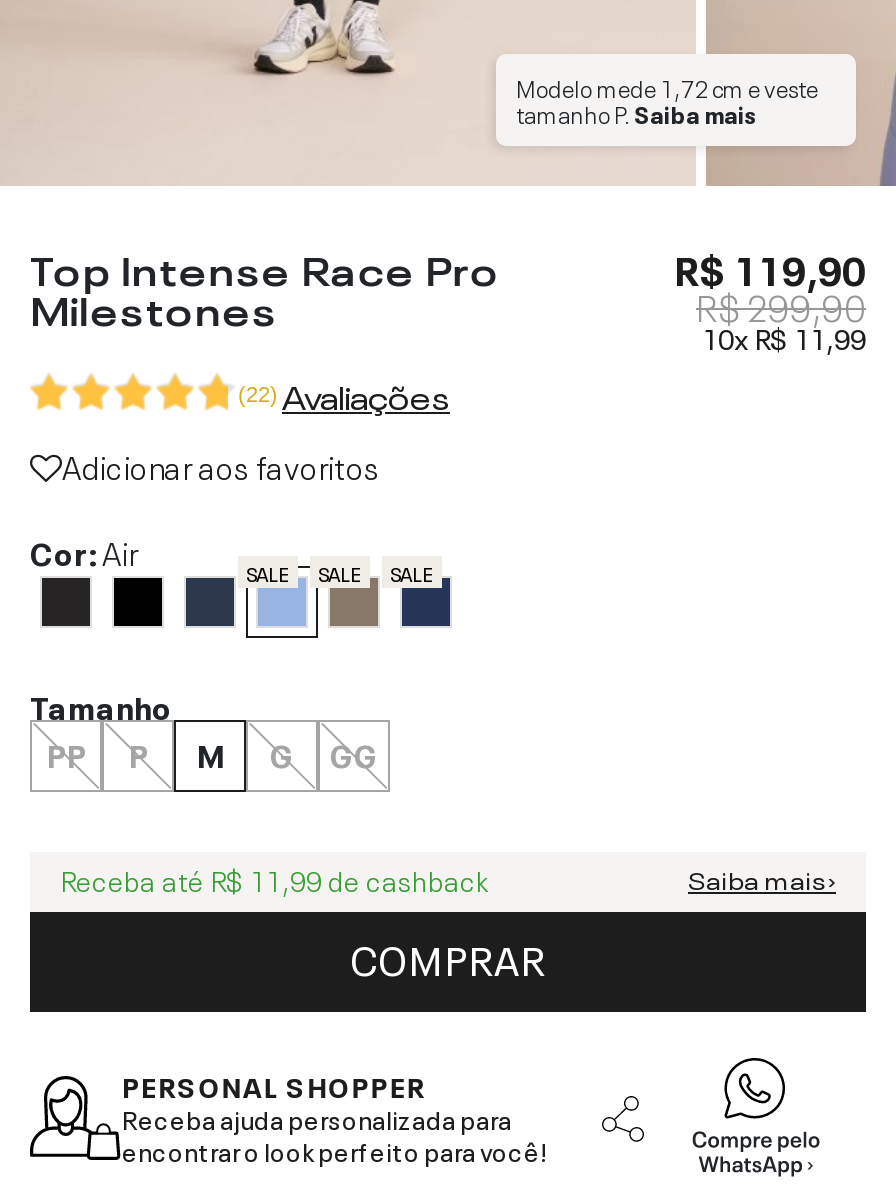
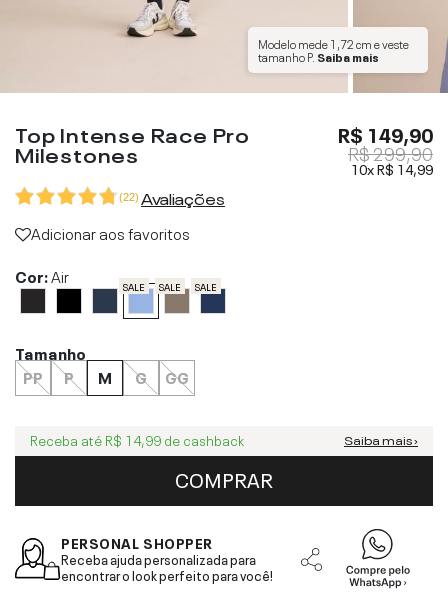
[674,236,866,296] R$ 119,90 -> [337,118,433,148] R$ 149,90
[702,316,866,356] 10xR$ 11,99 -> [351,158,433,178] 10xR$ 14,99
[60,858,488,898] Receba até R$ 11,99 de cashback -> [30,429,244,449] Receba até R$ 14,99 de cashback

